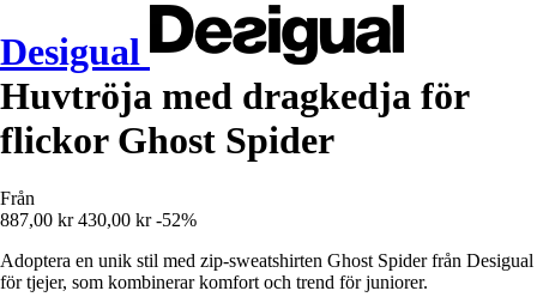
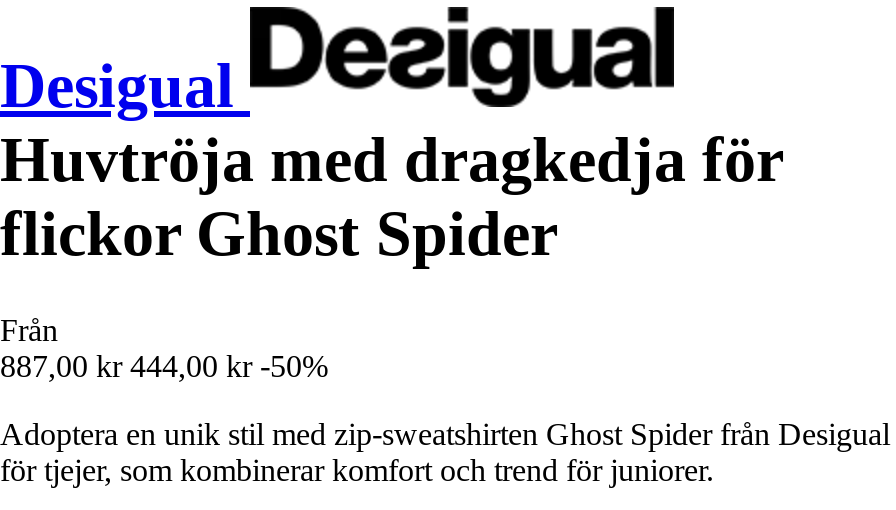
[0,210,197,230] 887,00 kr 430,00 kr -52% -> [0,349,328,383] 887,00 kr 444,00 kr -50%

